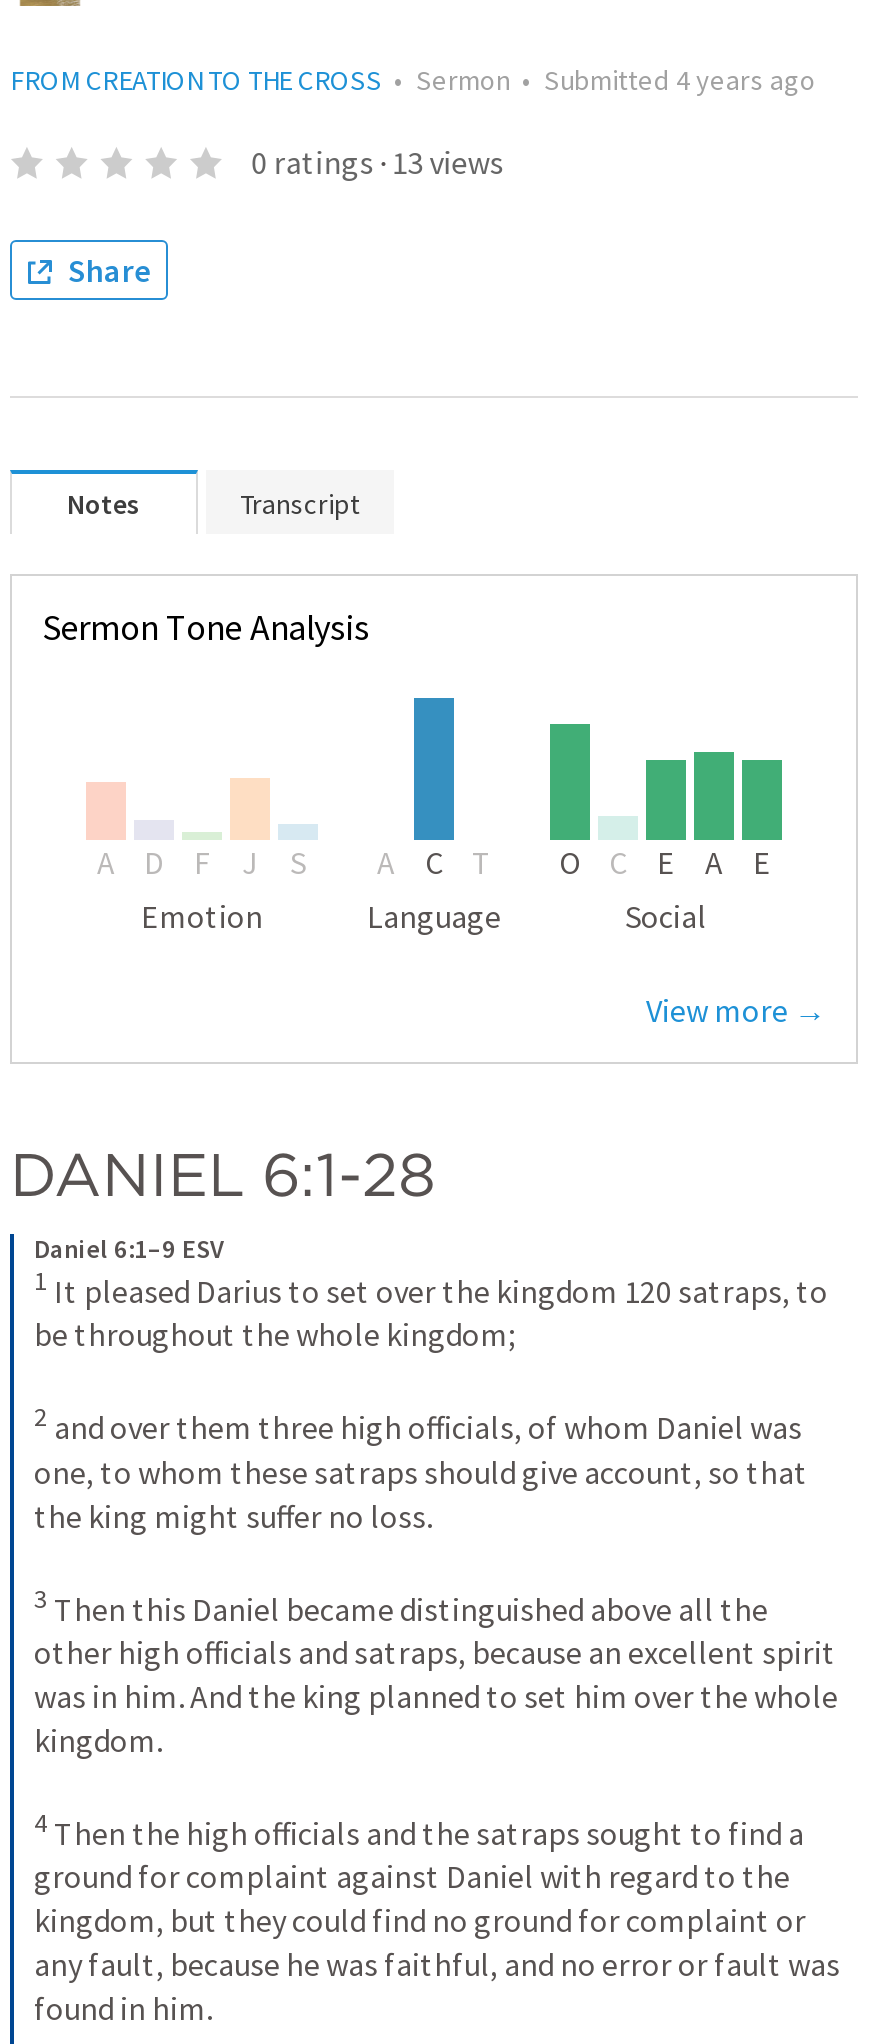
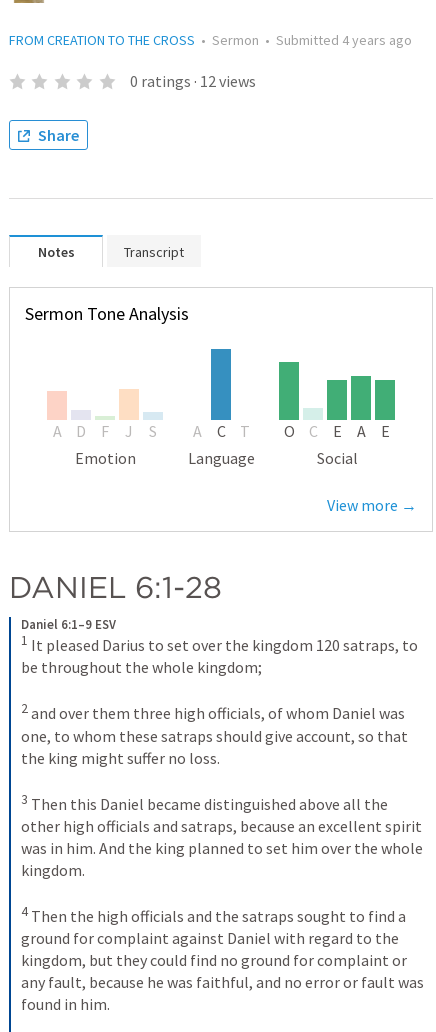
[251,142,503,182] 0 ratings · 13 views -> [130,71,256,91] 0 ratings · 12 views

